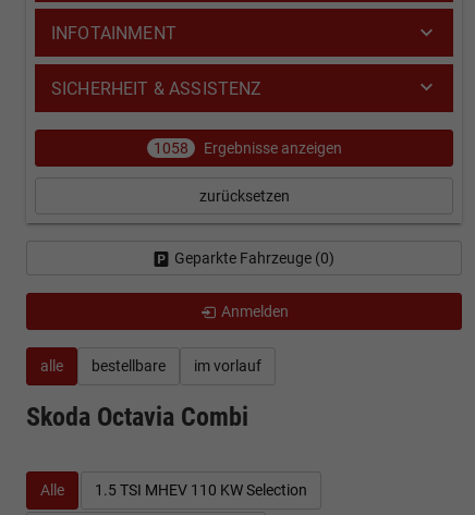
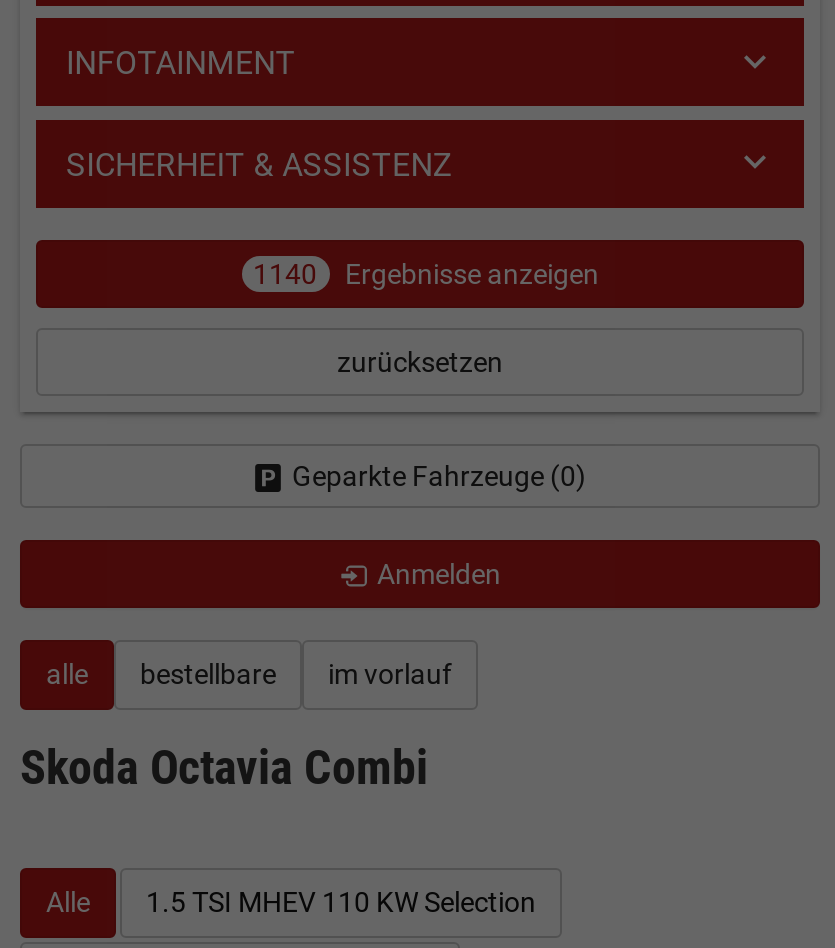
[153,139,342,157] 1058 Ergebnisse anzeigen -> [253,258,599,290] 1140 Ergebnisse anzeigen

